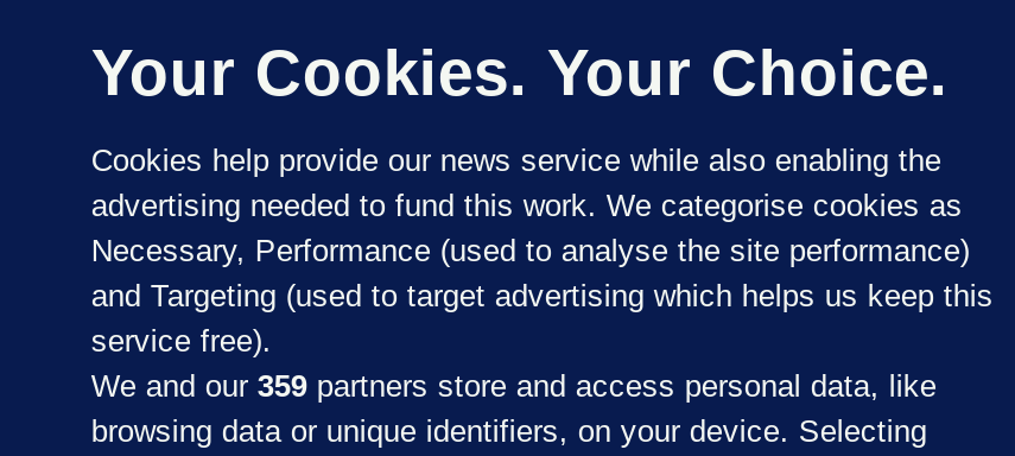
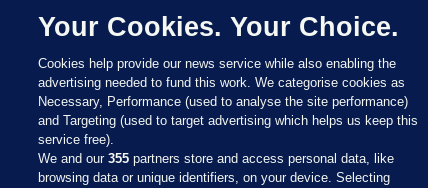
[91,368,936,404] We and our 359 partners store and access personal data, like -> [38,151,394,166] We and our 355 partners store and access personal data, like

